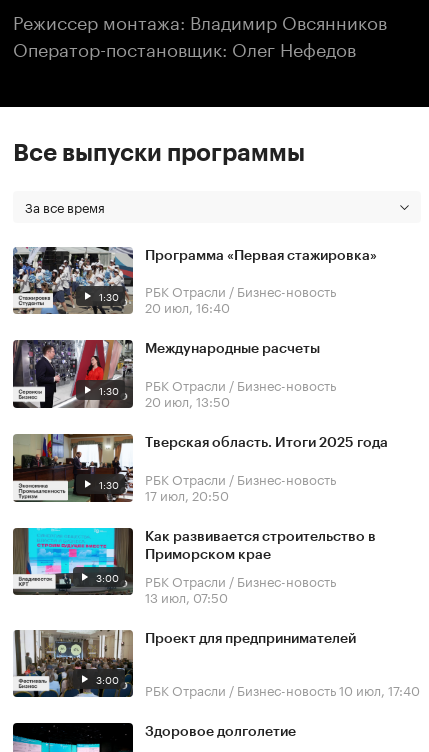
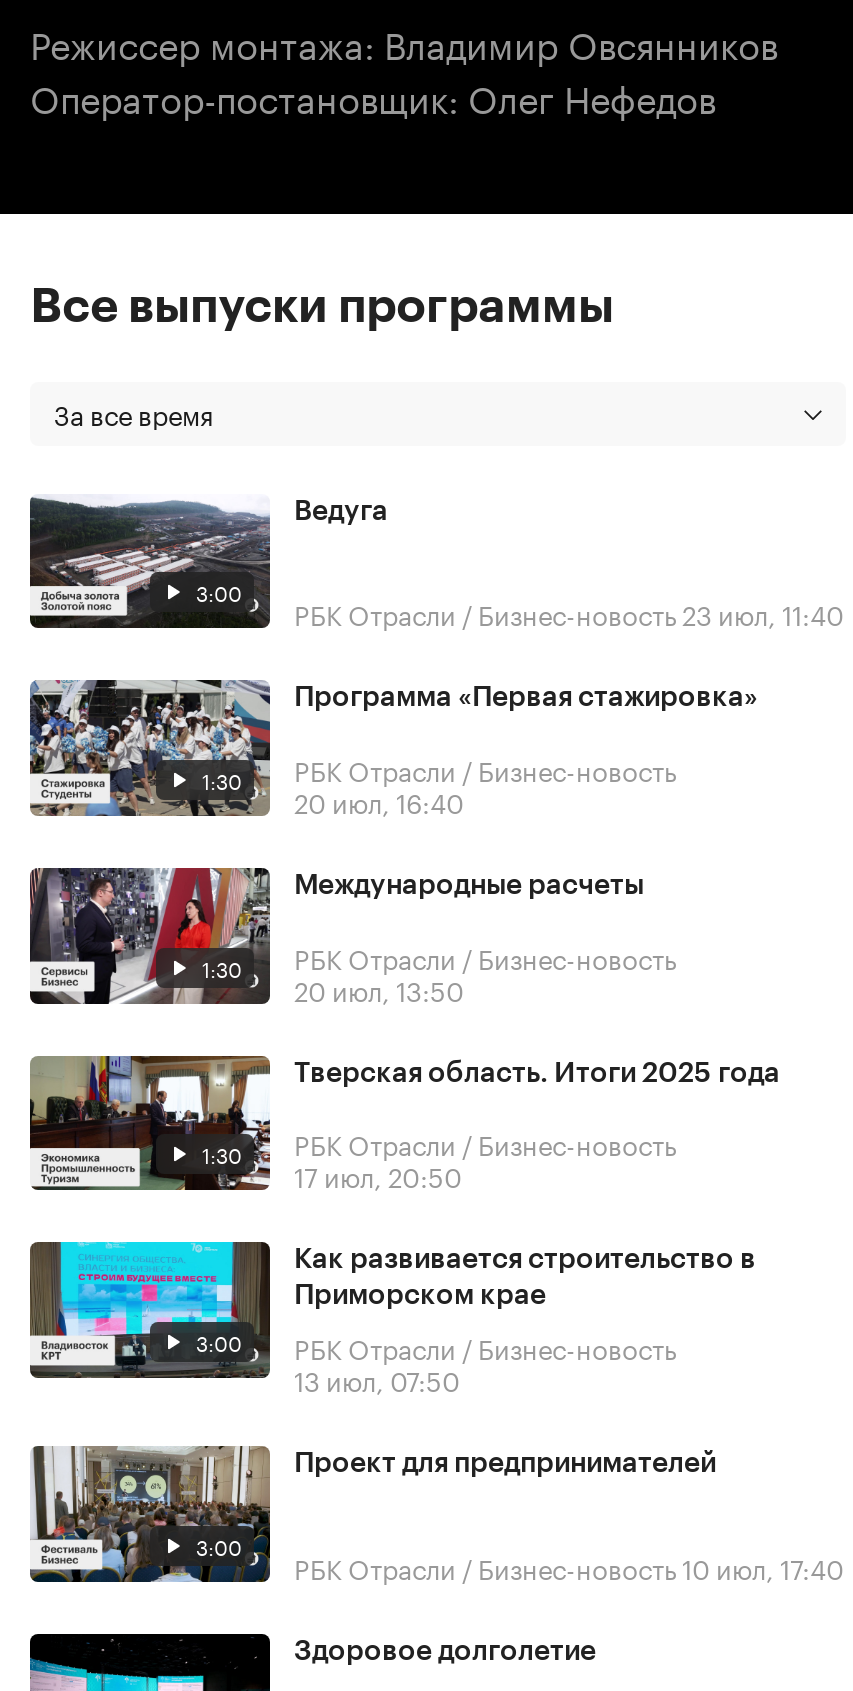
none -> [28,500,270,630] [image] | 3:00
none -> [294,497,844,632] Ведуга | РБК Отрасли / Бизнес-новость 23 июл, 11:40

